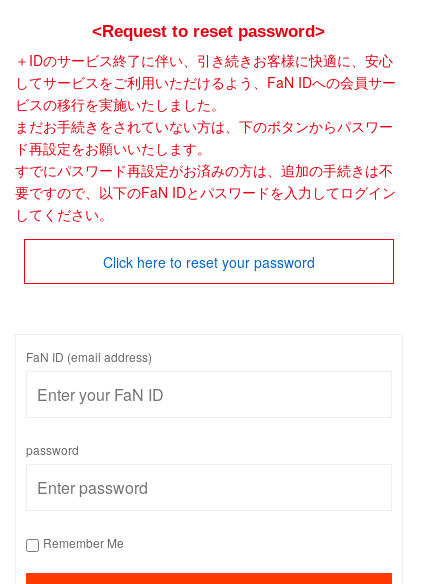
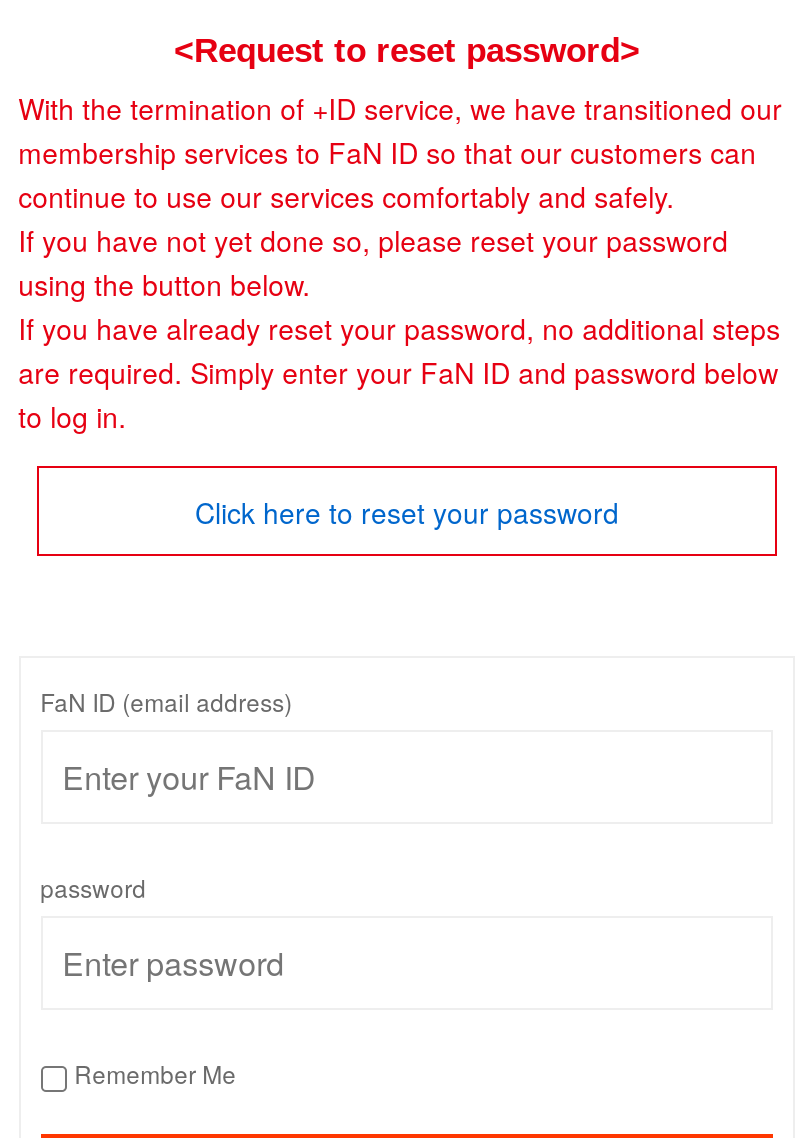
[15,50,396,224] ＋IDのサービス終了に伴い、引き続きお客様に快適に、安心 | してサービスをご利用いただけるよう、FaN IDへの会員サー | ビスの移行を実施いたしました。 | まだお手続きをされていない方は、下のボタンからパスワー | ド再設定をお願いいたします。 | すでにパスワード再設定がお済みの方は、追加の手続きは不 | 要ですので、以下のFaN IDとパスワードを入力してログイン | してください。 -> [18,87,782,435] With the termination of +ID service, we have transitioned our | membership services to FaN ID so that our customers can | continue to use our services comfortably and safely. | If you have not yet done so, please reset your password | using the button below. | If you have already reset your password, no additional steps | are required. Simply enter your FaN ID and password below | to log in.

